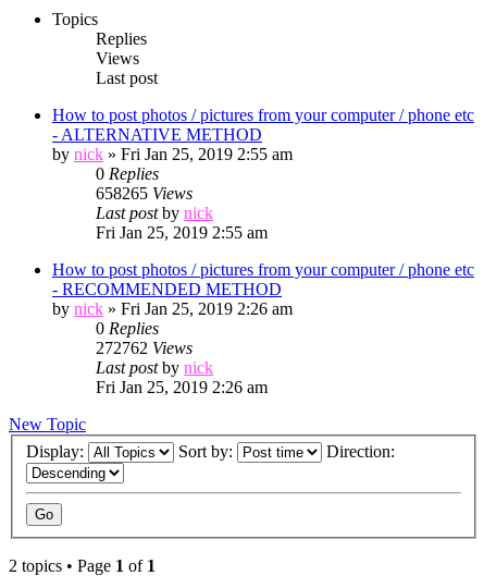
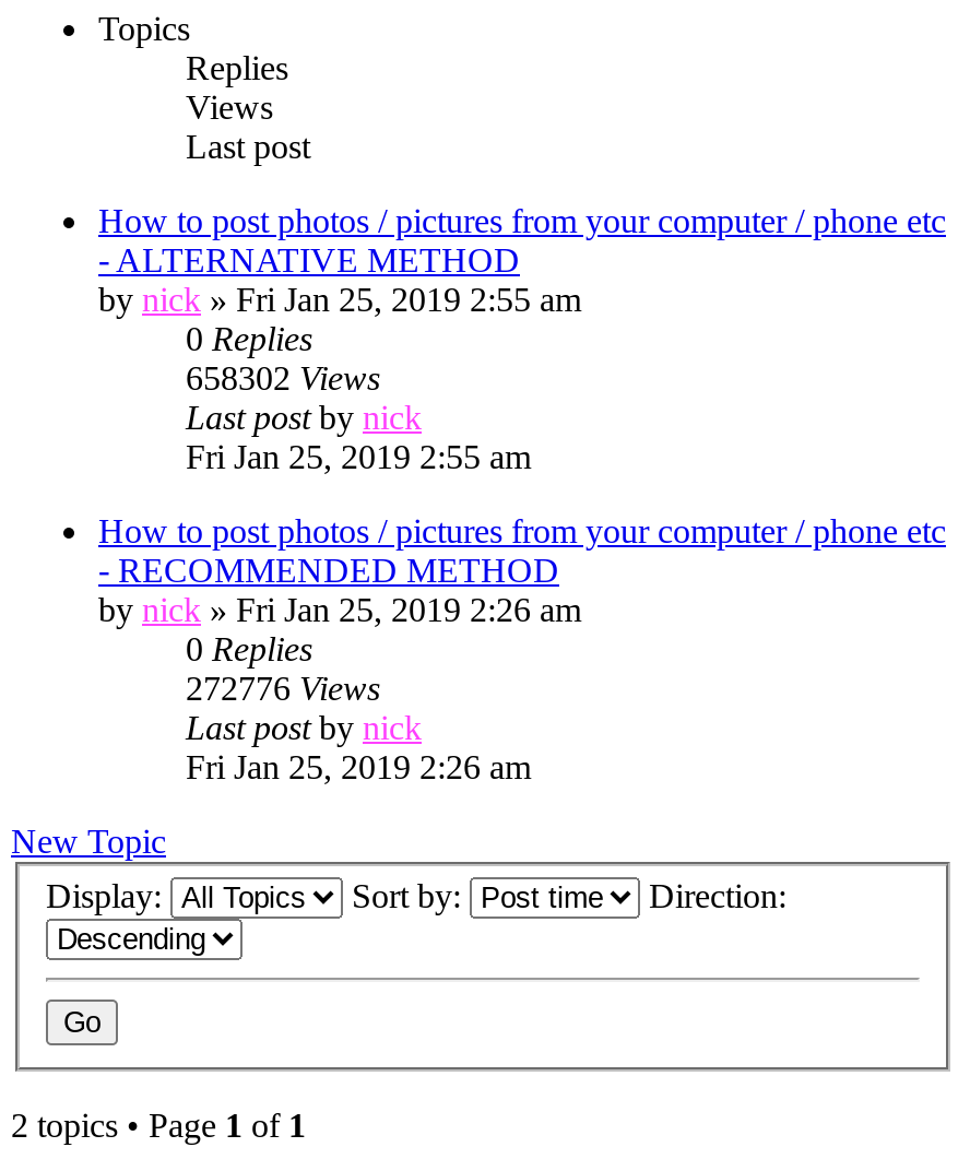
[96,184,193,202] 658265 Views -> [186,359,380,396] 658302 Views
[96,339,193,357] 272762 Views -> [186,669,380,707] 272776 Views

